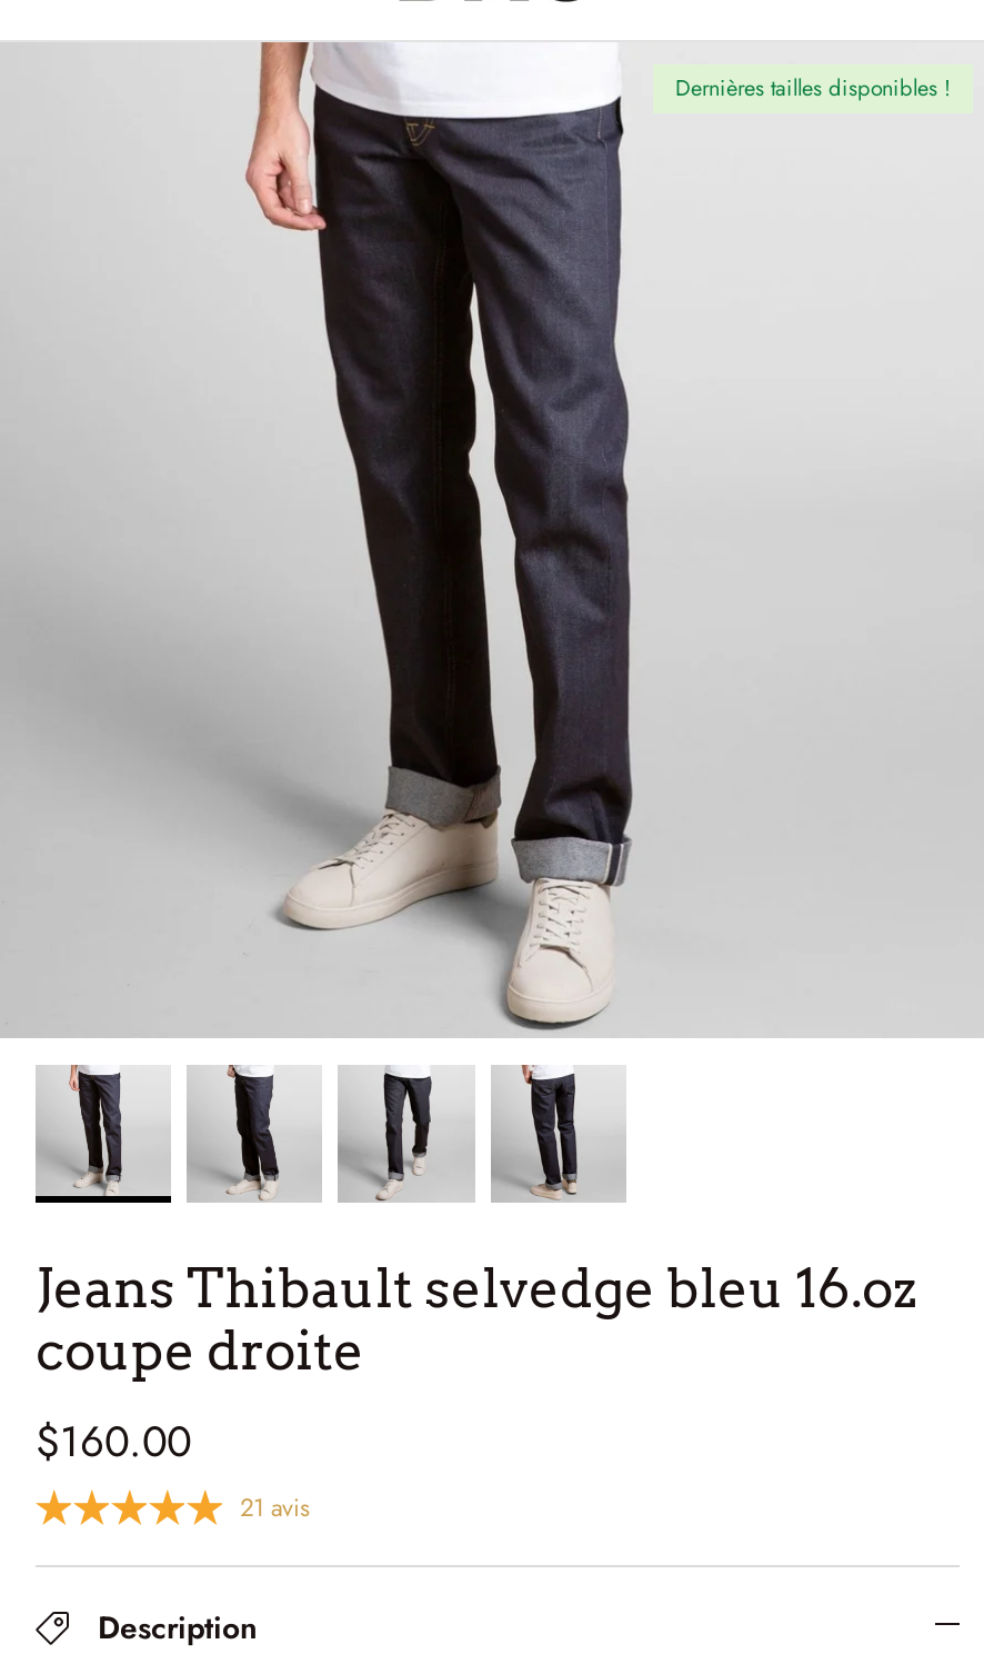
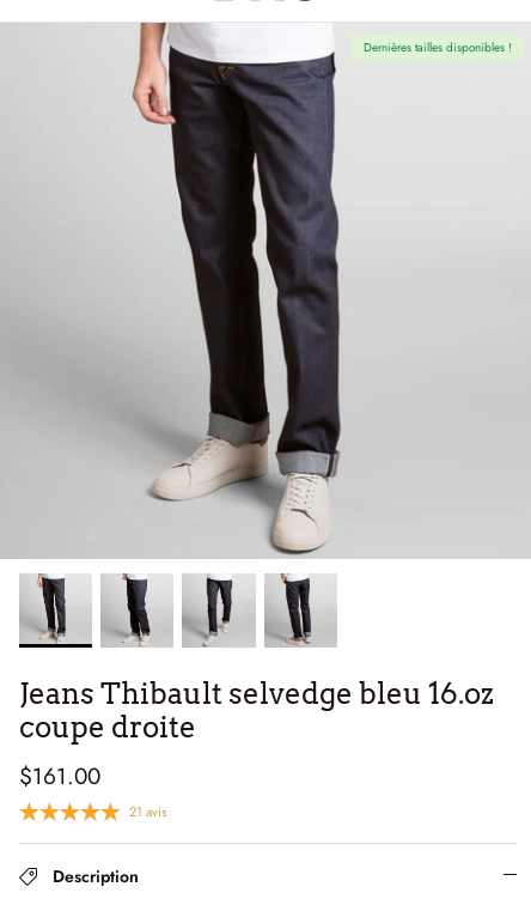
[36,1411,191,1471] $160.00 -> [19,760,100,792] $161.00

